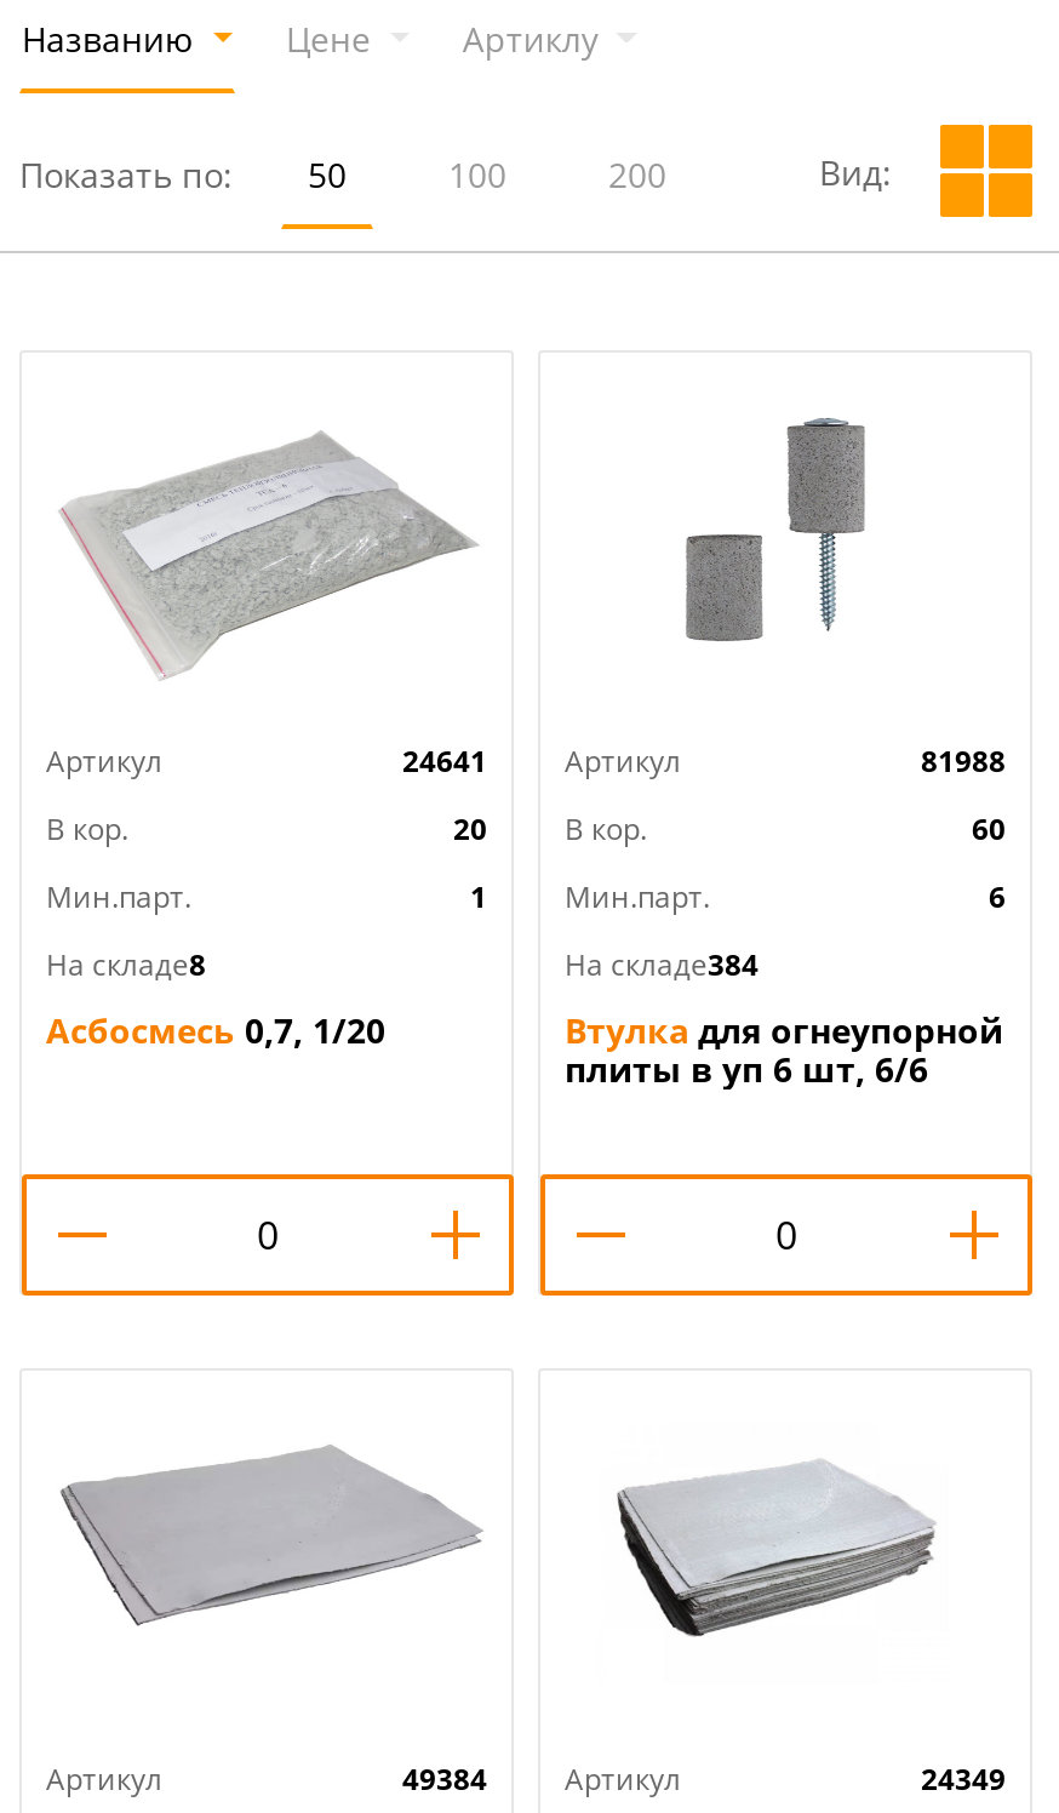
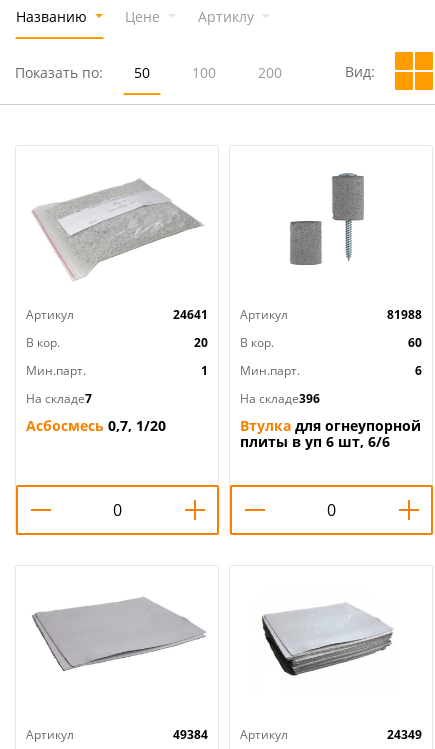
[46,944,206,985] На складе8 -> [26,390,92,407] На складе7
[565,944,759,985] На складе384 -> [240,390,320,407] На складе396

